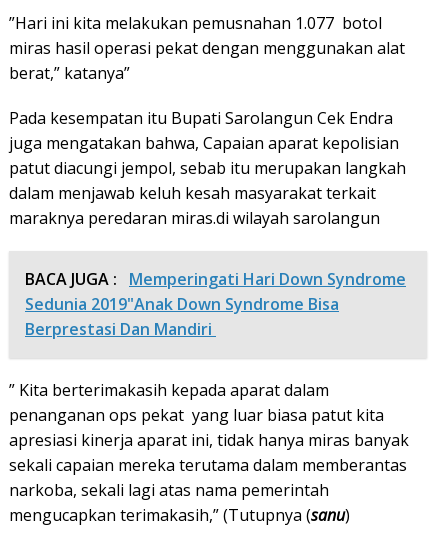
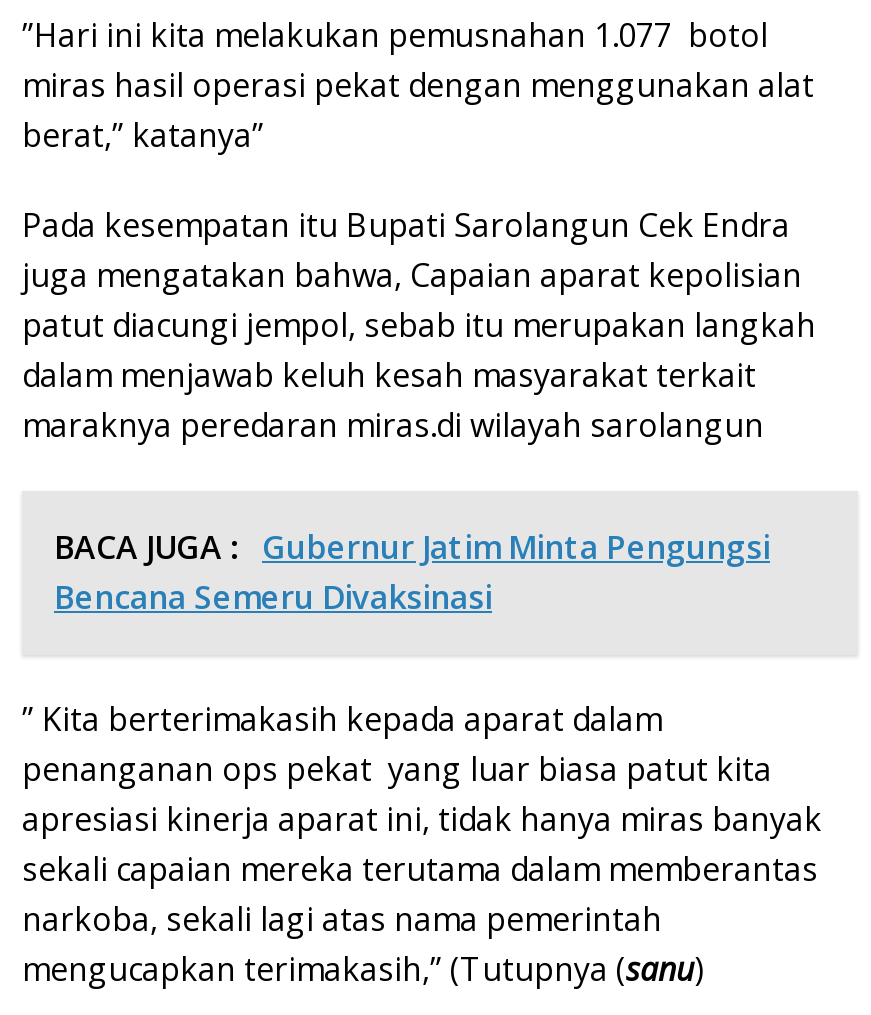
[25,268,406,340] BACA JUGA : Memperingati Hari Down Syndrome | Sedunia 2019"Anak Down Syndrome Bisa | Berprestasi Dan Mandiri -> [54,525,770,619] BACA JUGA : Gubernur Jatim Minta Pengungsi | Bencana Semeru Divaksinasi

